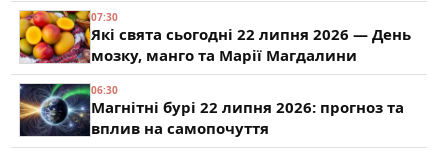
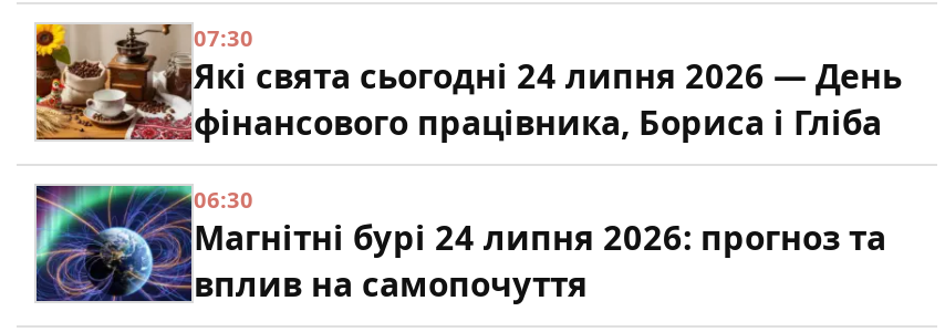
[19,10,411,65] [image] | Які свята сьогодні 22 липня 2026 — День | мозку, манго та Марії Магдалини -> [34,22,902,145] [image] | Які свята сьогодні 24 липня 2026 — День | фінансового працівника, Бориса і Гліба
[19,83,404,136] [image] | Магнітні бурі 22 липня 2026: прогноз та -> [34,184,886,301] [image] | Магнітні бурі 24 липня 2026: прогноз та

